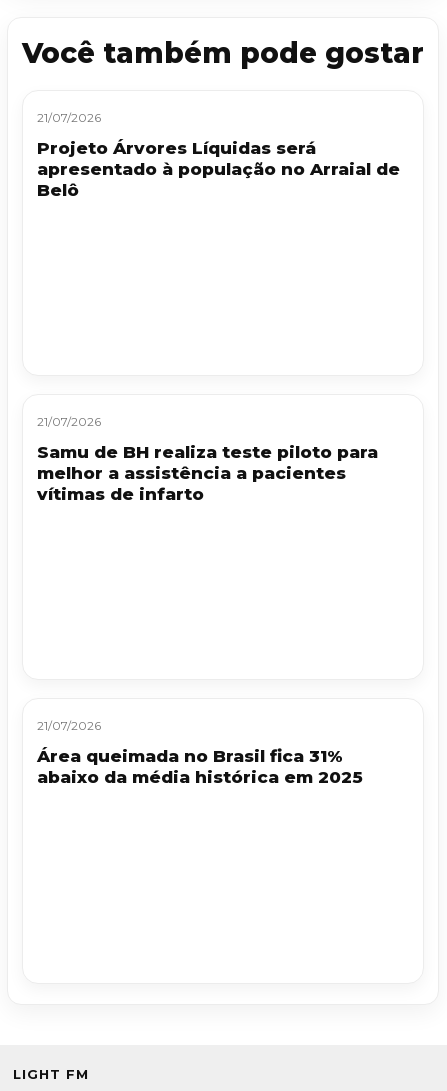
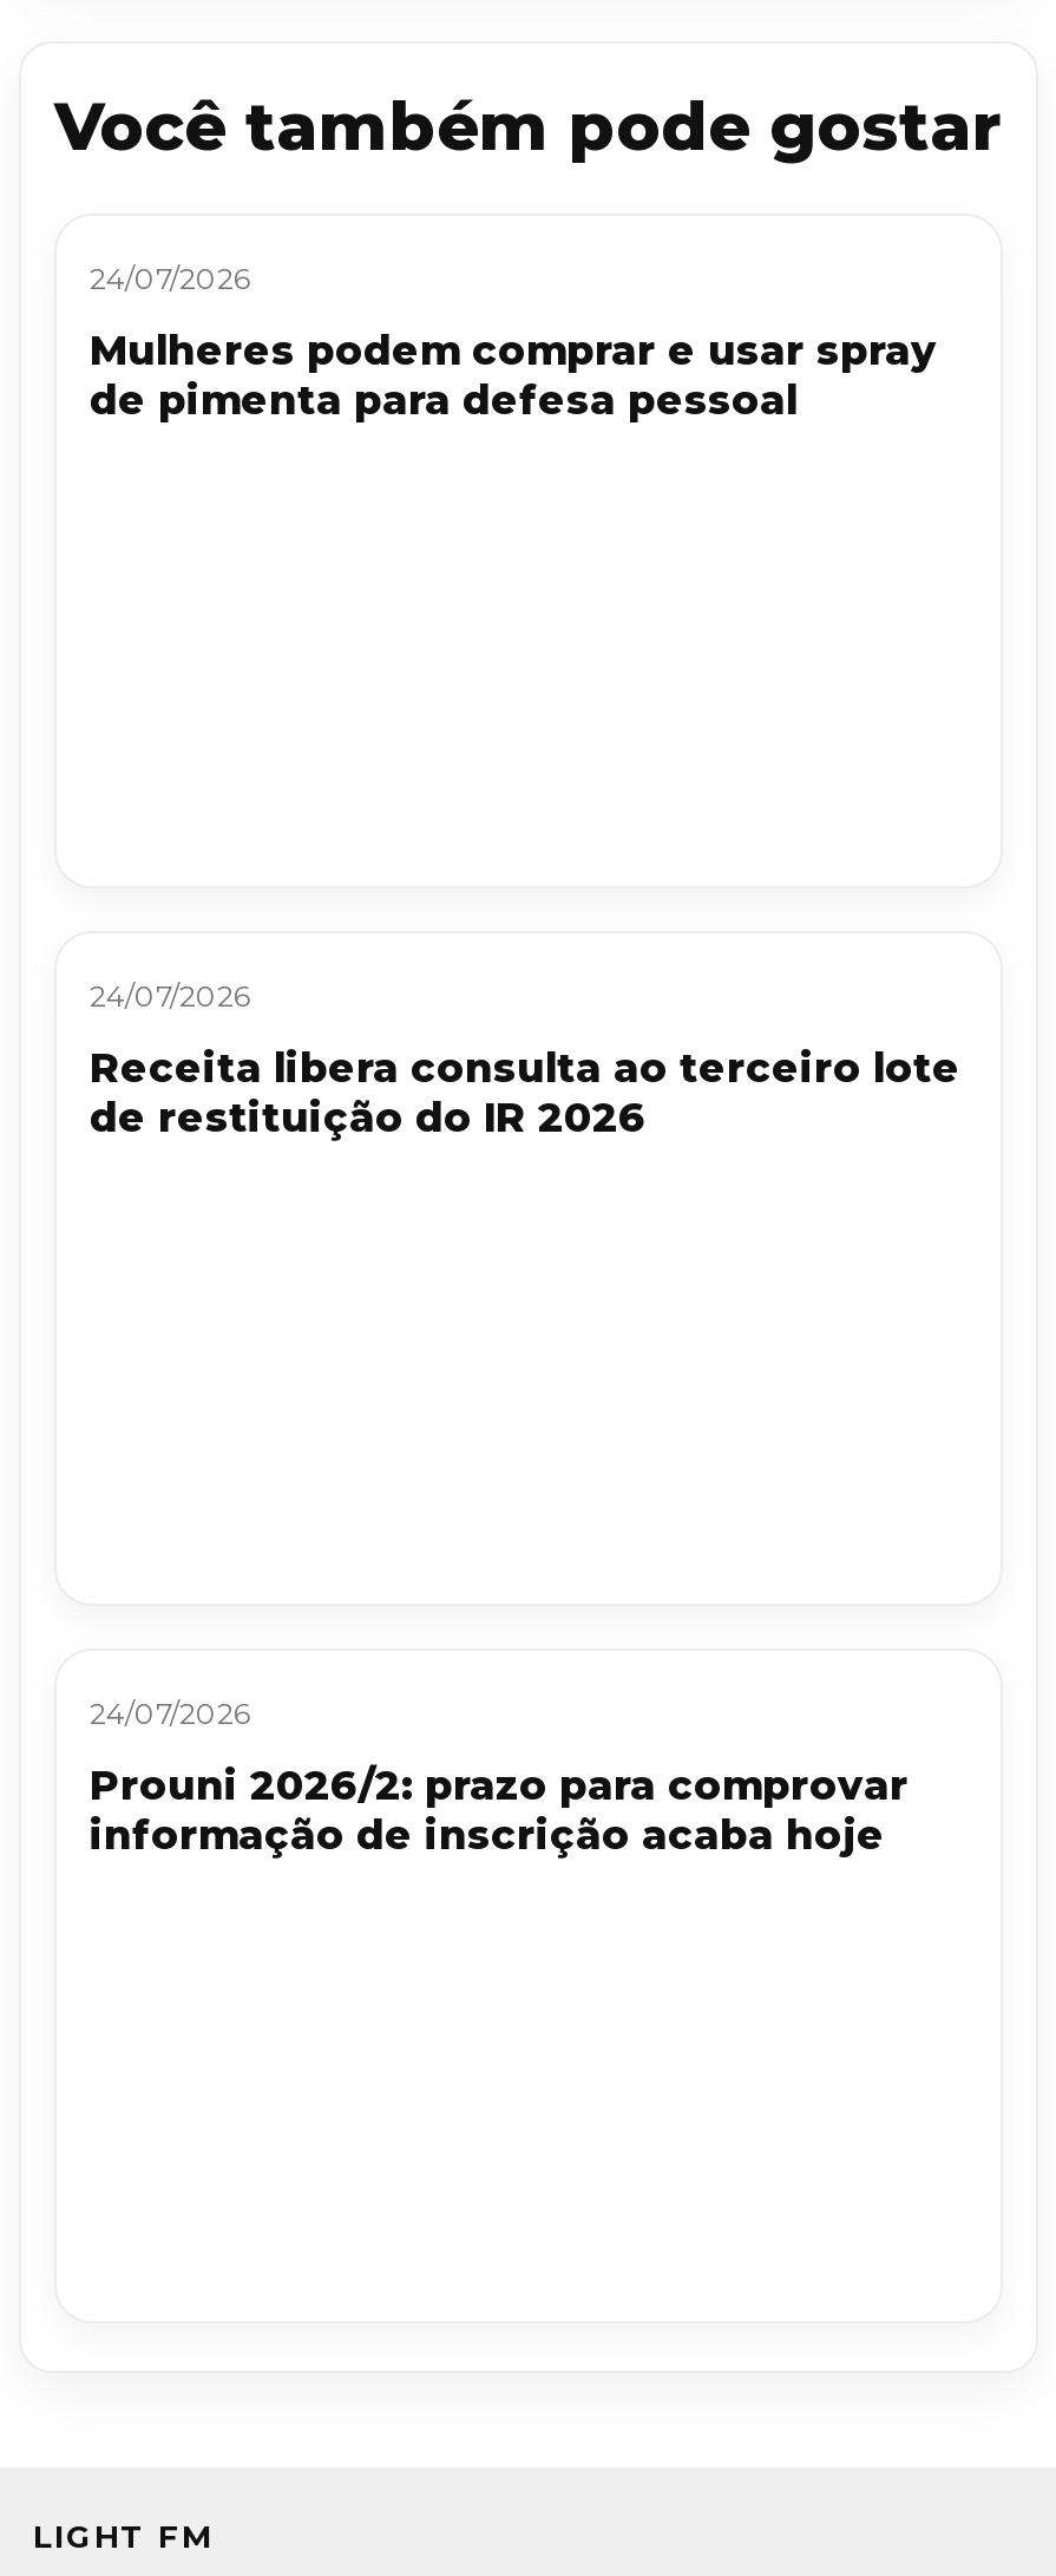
[37,110,101,125] 21/07/2026 -> [90,261,250,297] 24/07/2026
[37,138,400,200] Projeto Árvores Líquidas será | apresentado à população no Arraial de | Belô -> [90,327,937,424] Mulheres podem comprar e usar spray | de pimenta para defesa pessoal
[37,414,101,429] 21/07/2026 -> [90,979,250,1014] 24/07/2026
[37,442,378,504] Samu de BH realiza teste piloto para | melhor a assistência a pacientes | vítimas de infarto -> [90,1045,960,1142] Receita libera consulta ao terceiro lote | de restituição do IR 2026
[37,718,101,733] 21/07/2026 -> [90,1696,250,1732] 24/07/2026
[37,746,363,787] Área queimada no Brasil fica 31% | abaixo da média histórica em 2025 -> [90,1762,909,1859] Prouni 2026/2: prazo para comprovar | informação de inscrição acaba hoje

